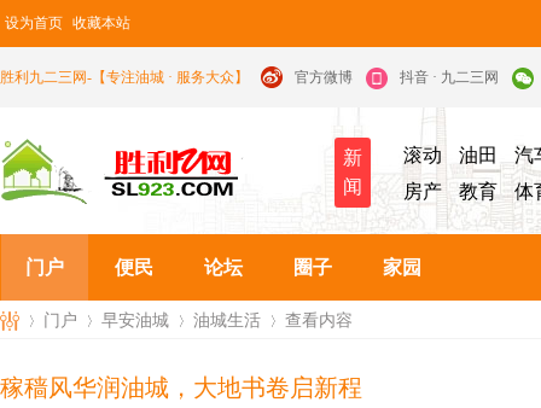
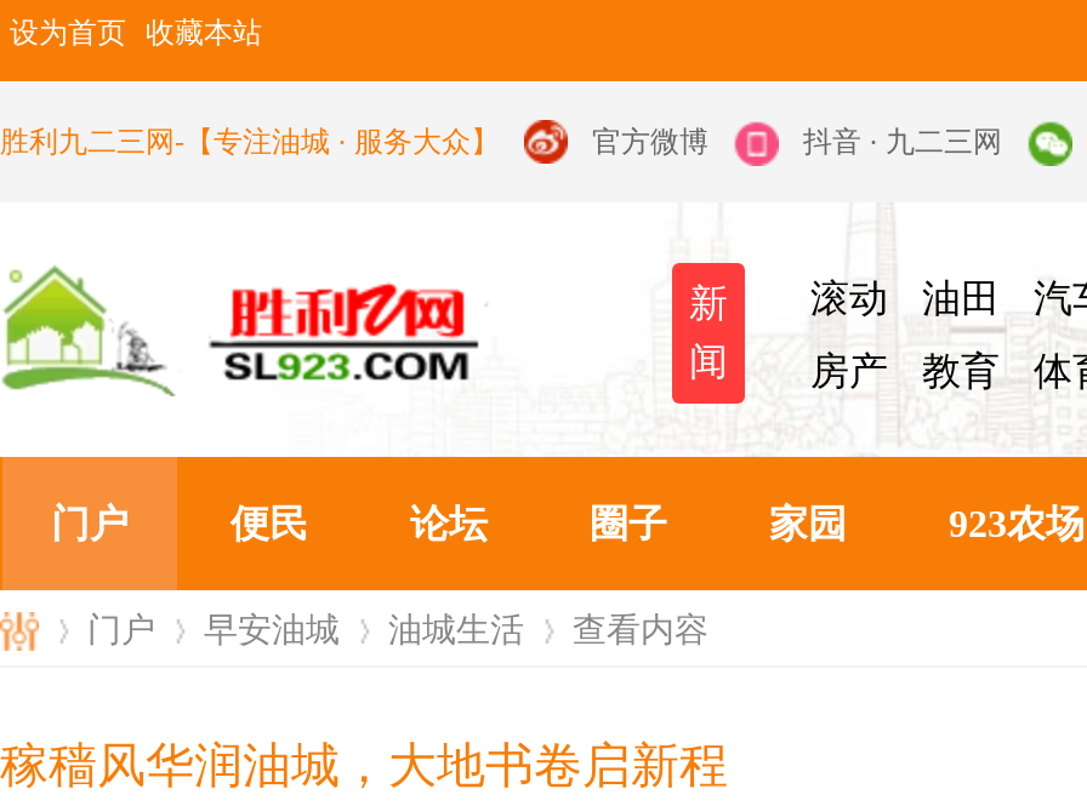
none -> [949,503,1085,544] 923农场

